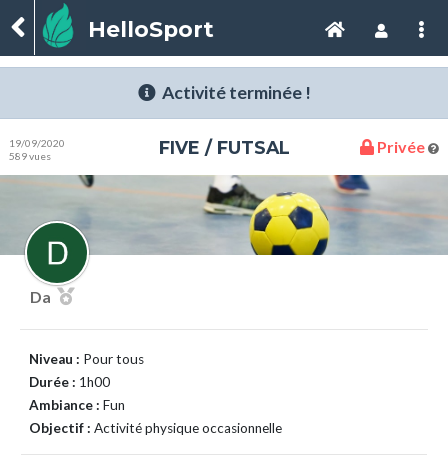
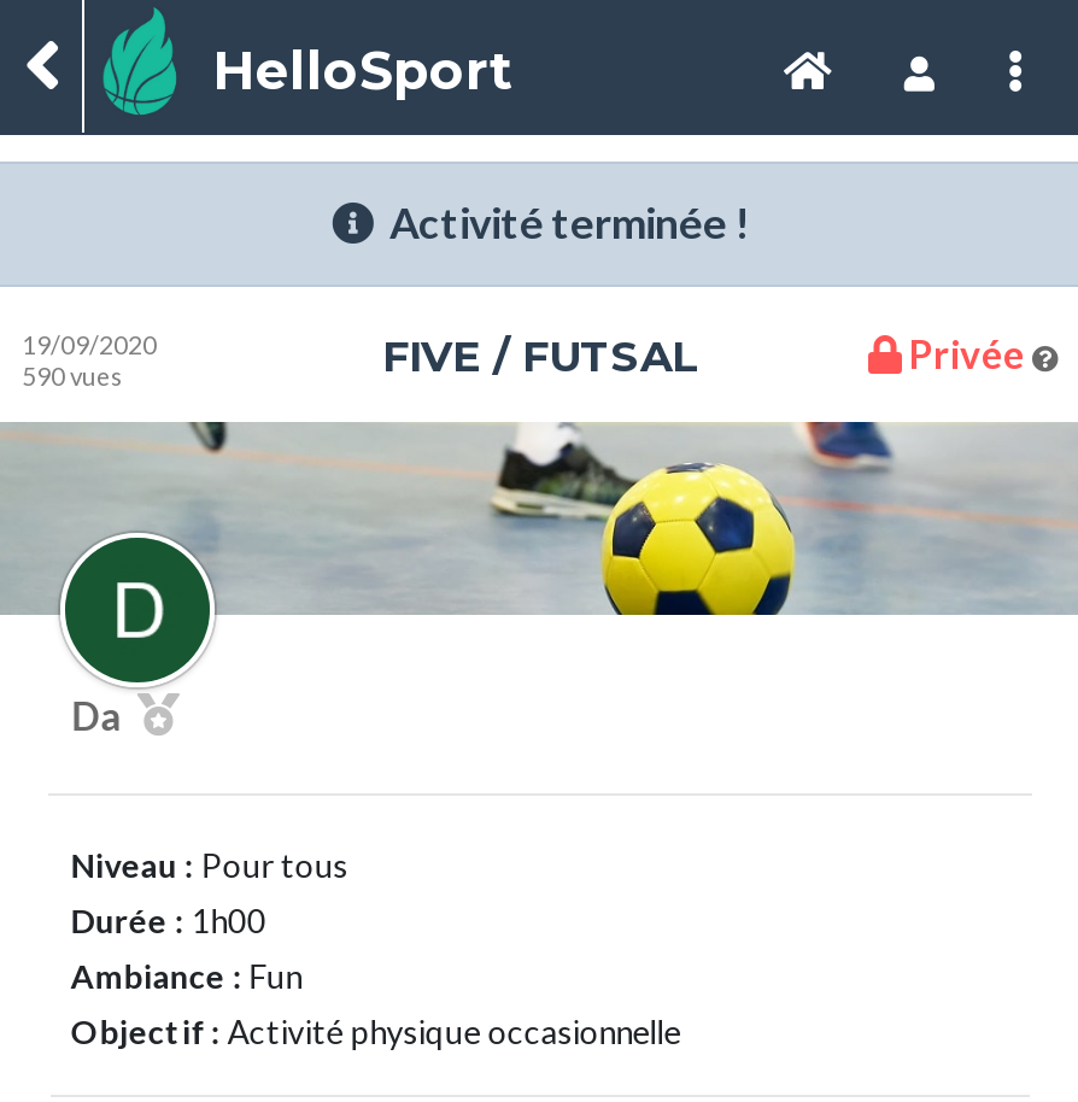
[9,150,51,162] 589 vues -> [22,362,123,391] 590 vues

